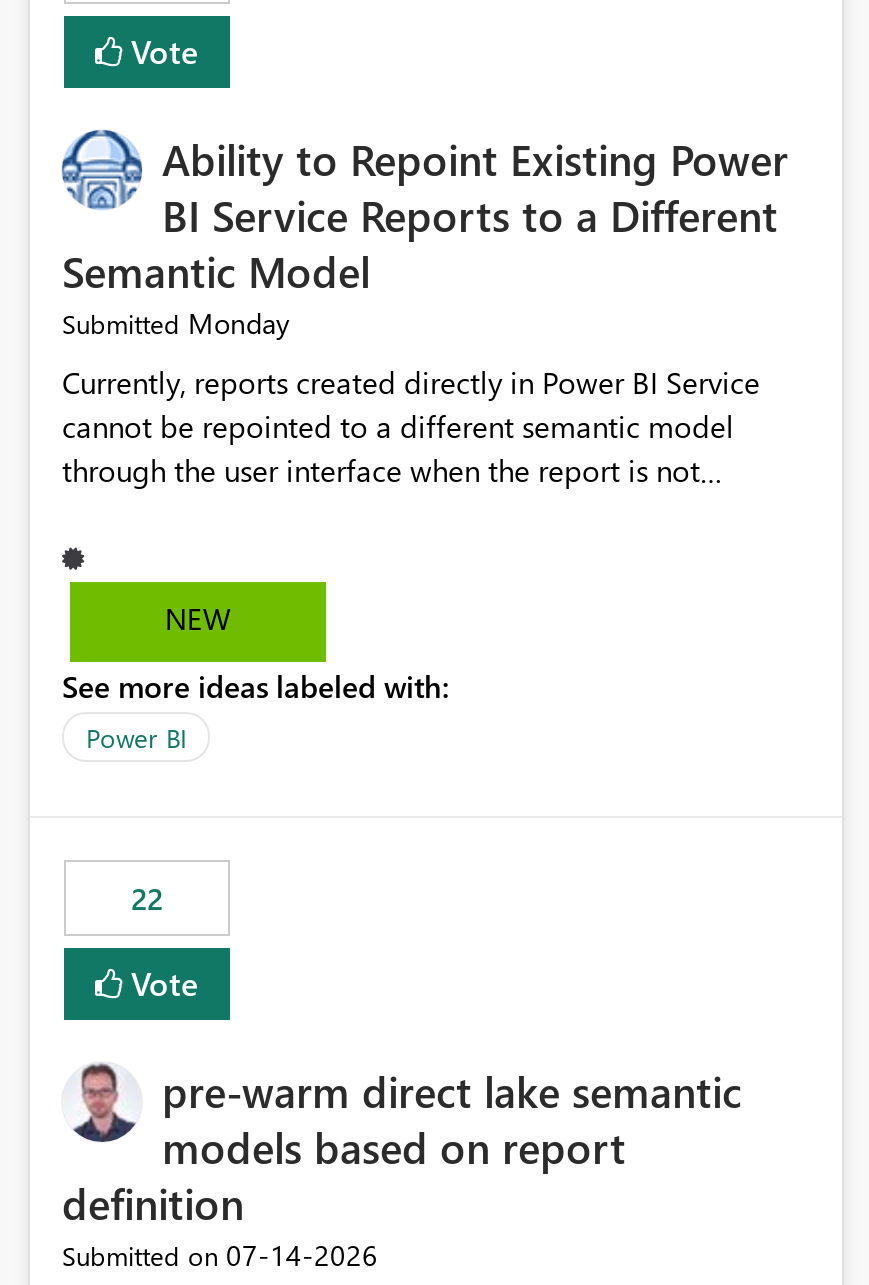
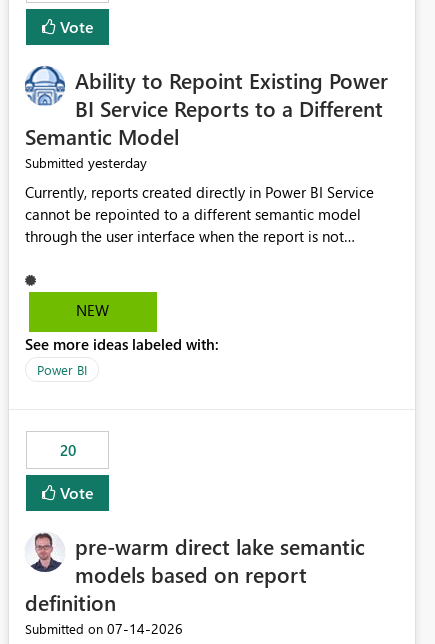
[62,305,290,343] Submitted Monday -> [25,153,147,172] Submitted yesterday
[131,879,163,919] 22 -> [59,440,75,460] 20

